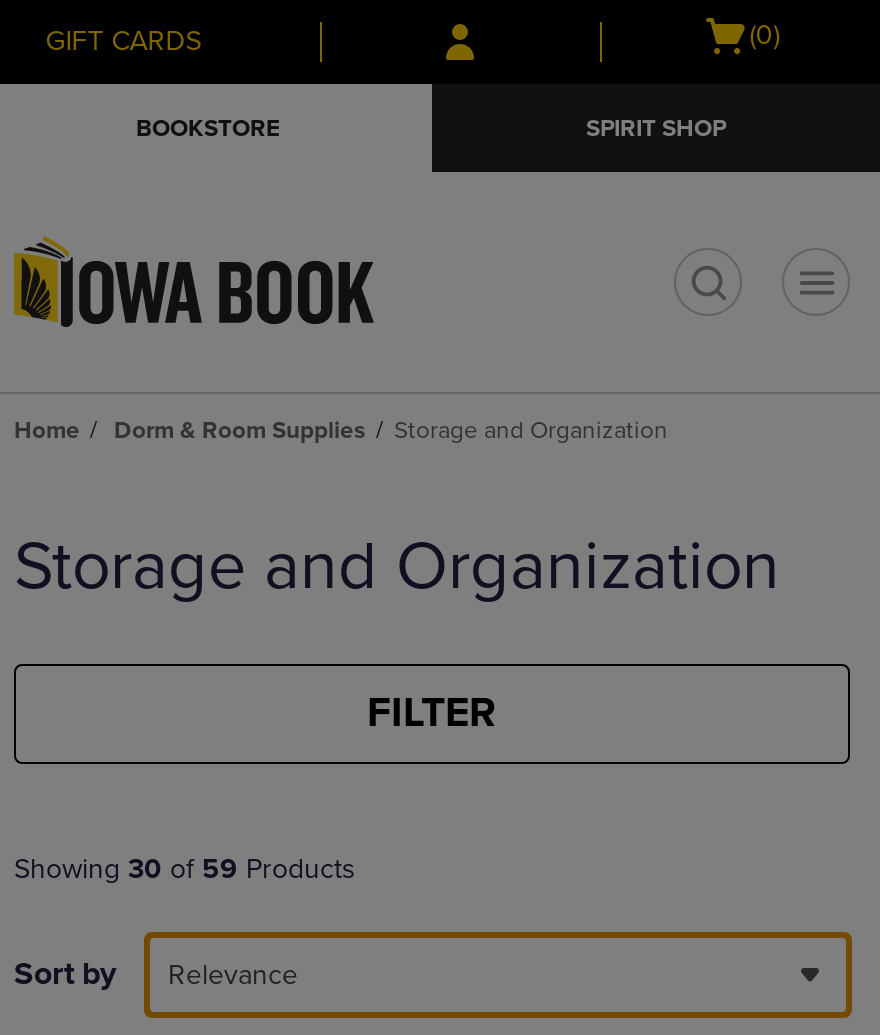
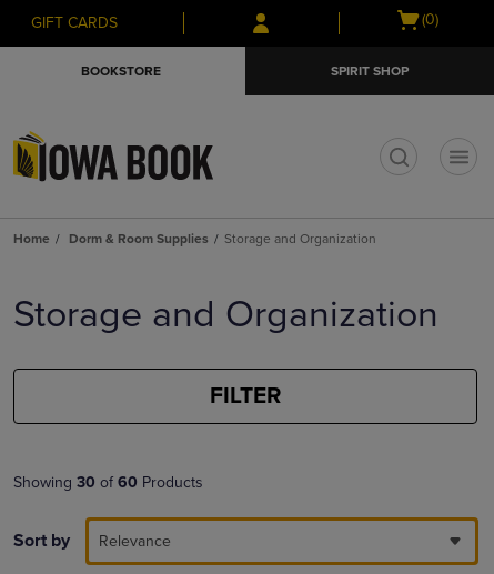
[14,852,356,886] Showing 30 of 59 Products -> [13,473,203,492] Showing 30 of 60 Products

